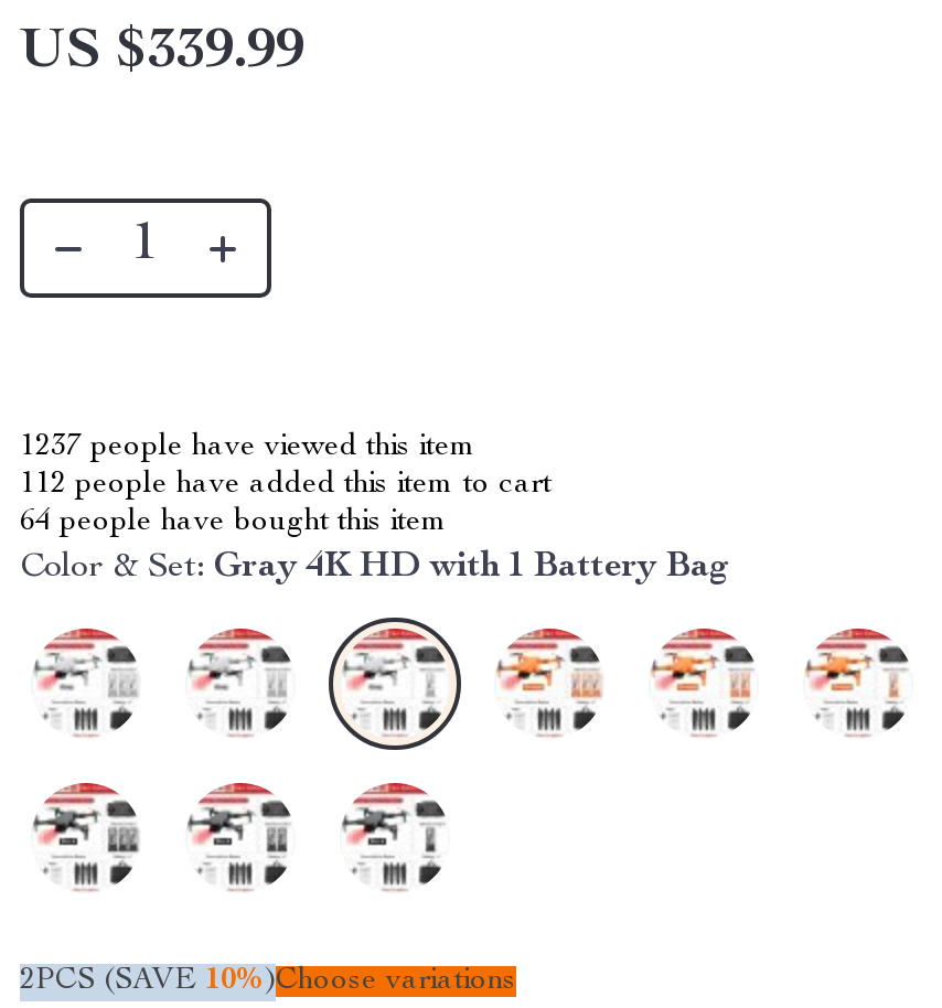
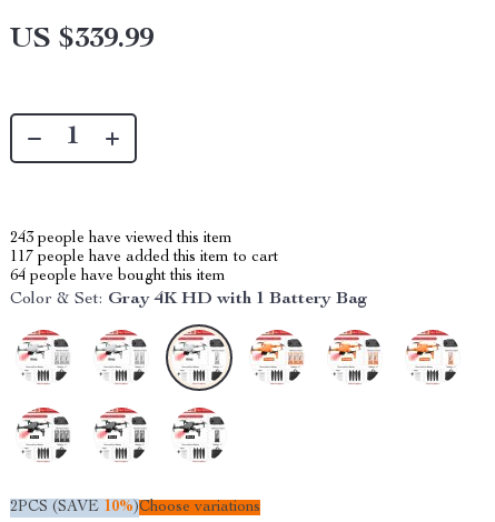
[20,432,477,463] 1237 people have viewed this item -> [10,231,232,247] 243 people have viewed this item
[20,470,552,501] 112 people have added this item to cart -> [10,250,278,265] 117 people have added this item to cart

